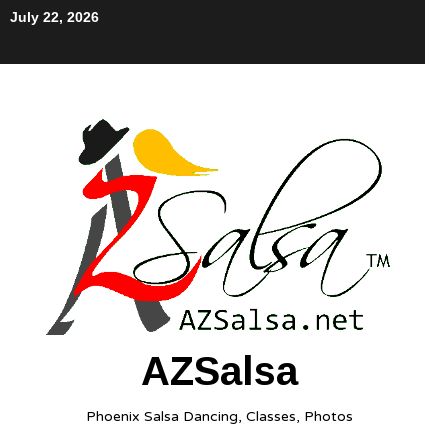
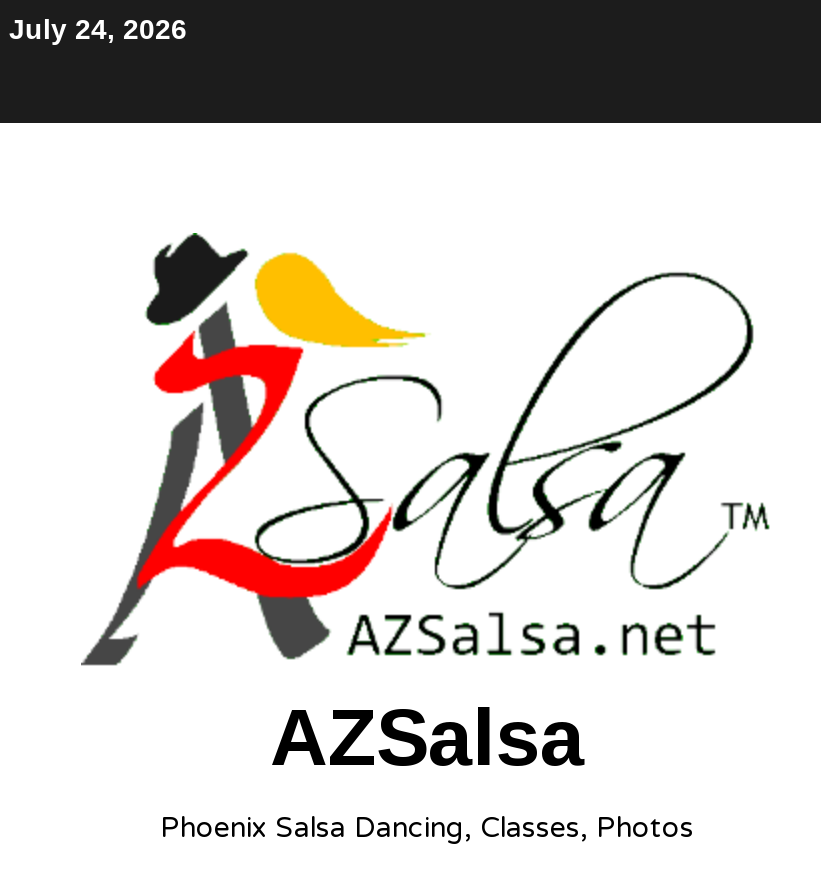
[10,9,99,25] July 22, 2026 -> [9,13,187,45] July 24, 2026

